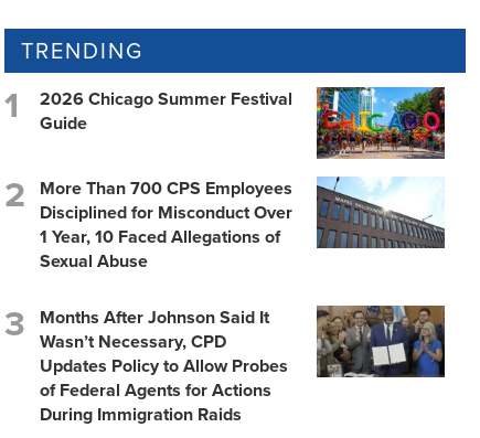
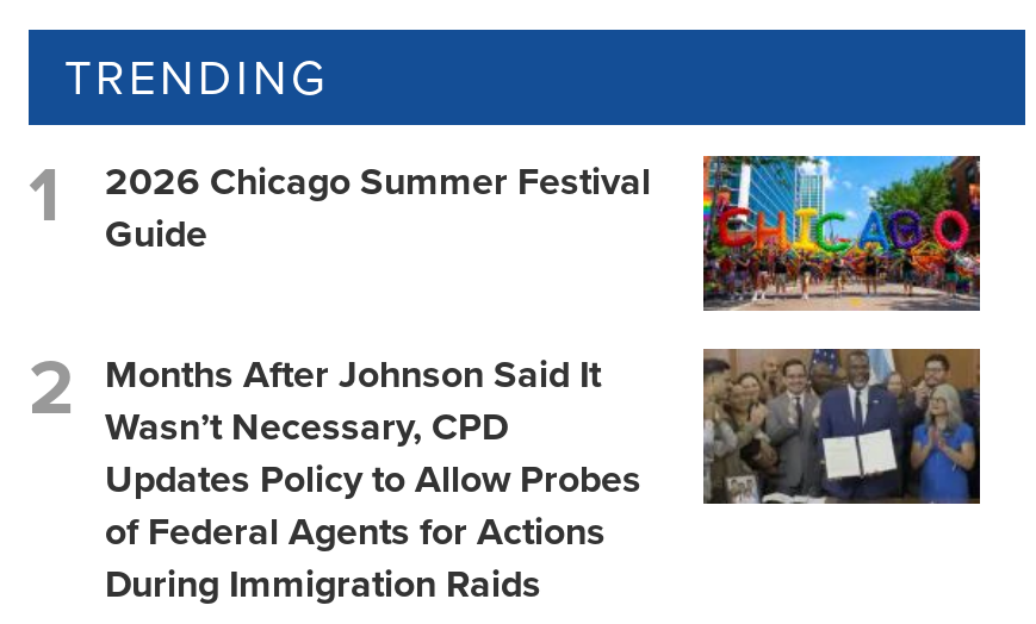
[40,176,445,274] [image] | More Than 700 CPS Employees | Disciplined for Misconduct Over | 1 Year, 10 Faced Allegations of | Sexual Abuse -> none

